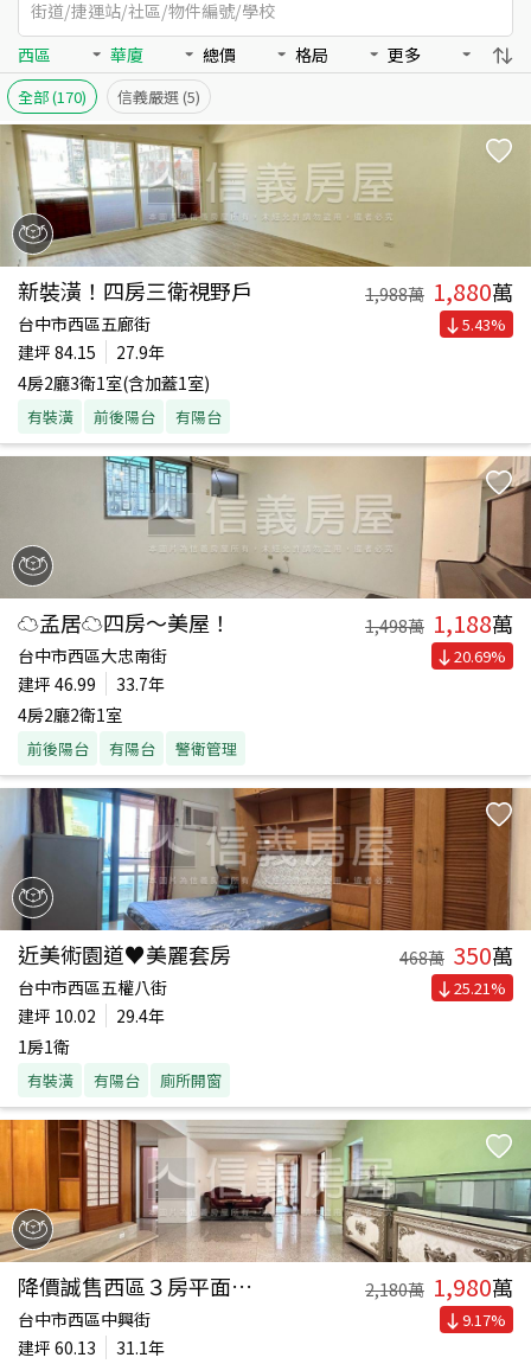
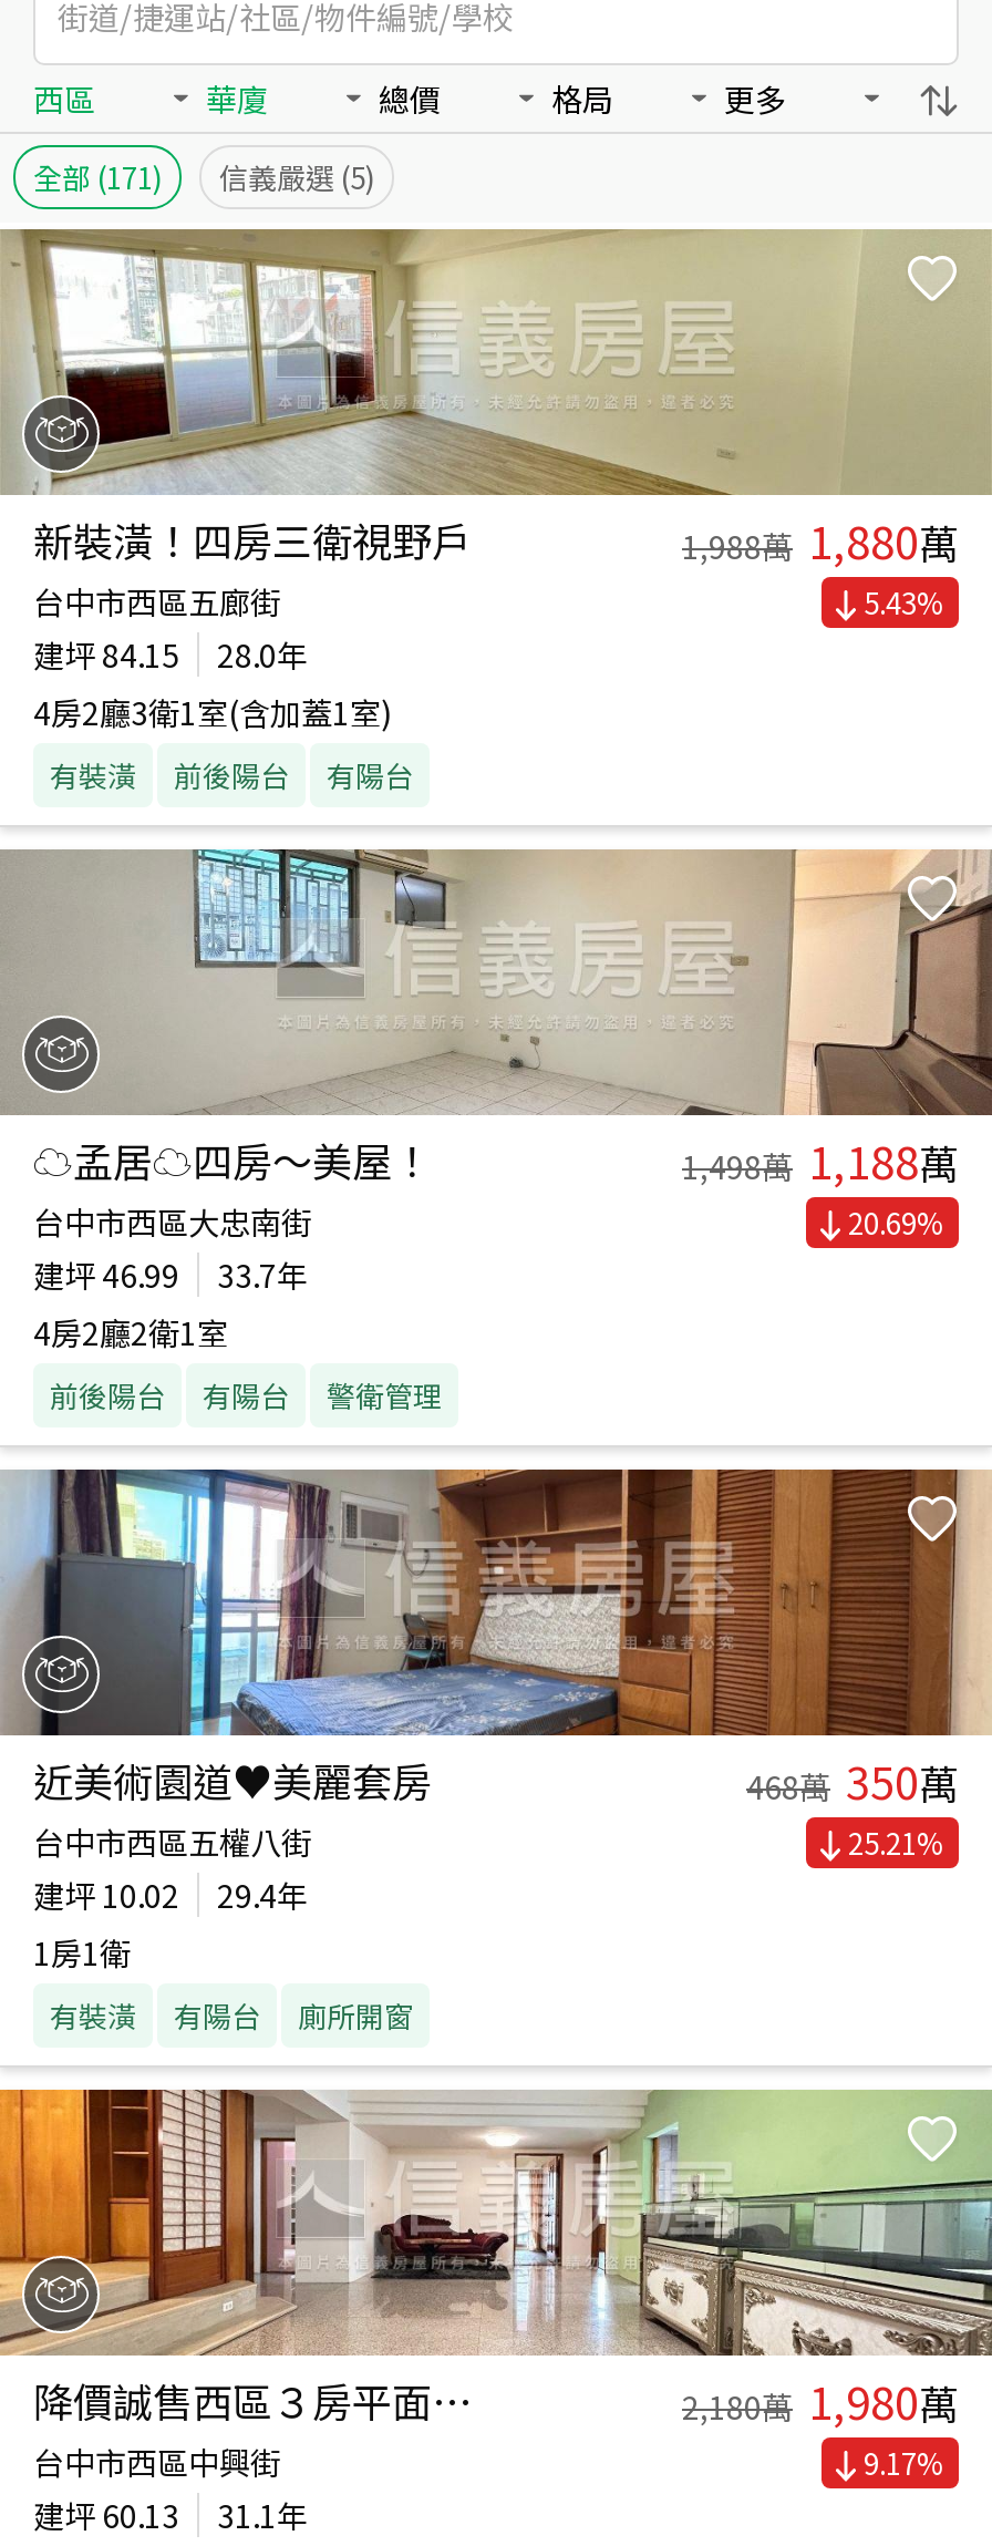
[18,85,200,108] 全部(170) 信義嚴選(5) -> [33,156,374,198] 全部(171) 信義嚴選(5)
[18,340,165,364] 建坪 84.15 27.9年 -> [33,632,308,677] 建坪 84.15 28.0年

